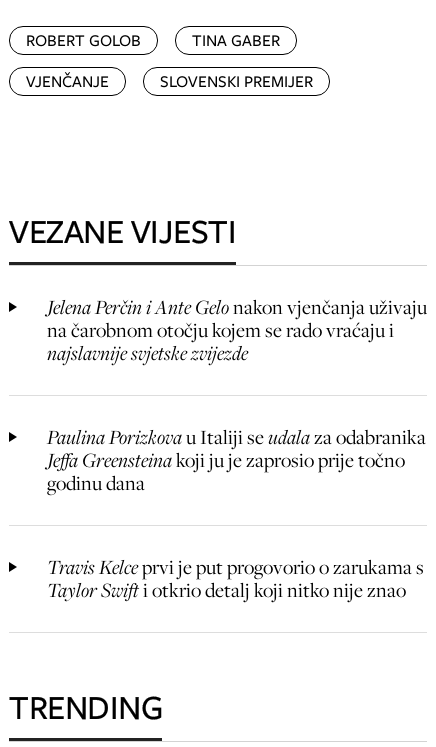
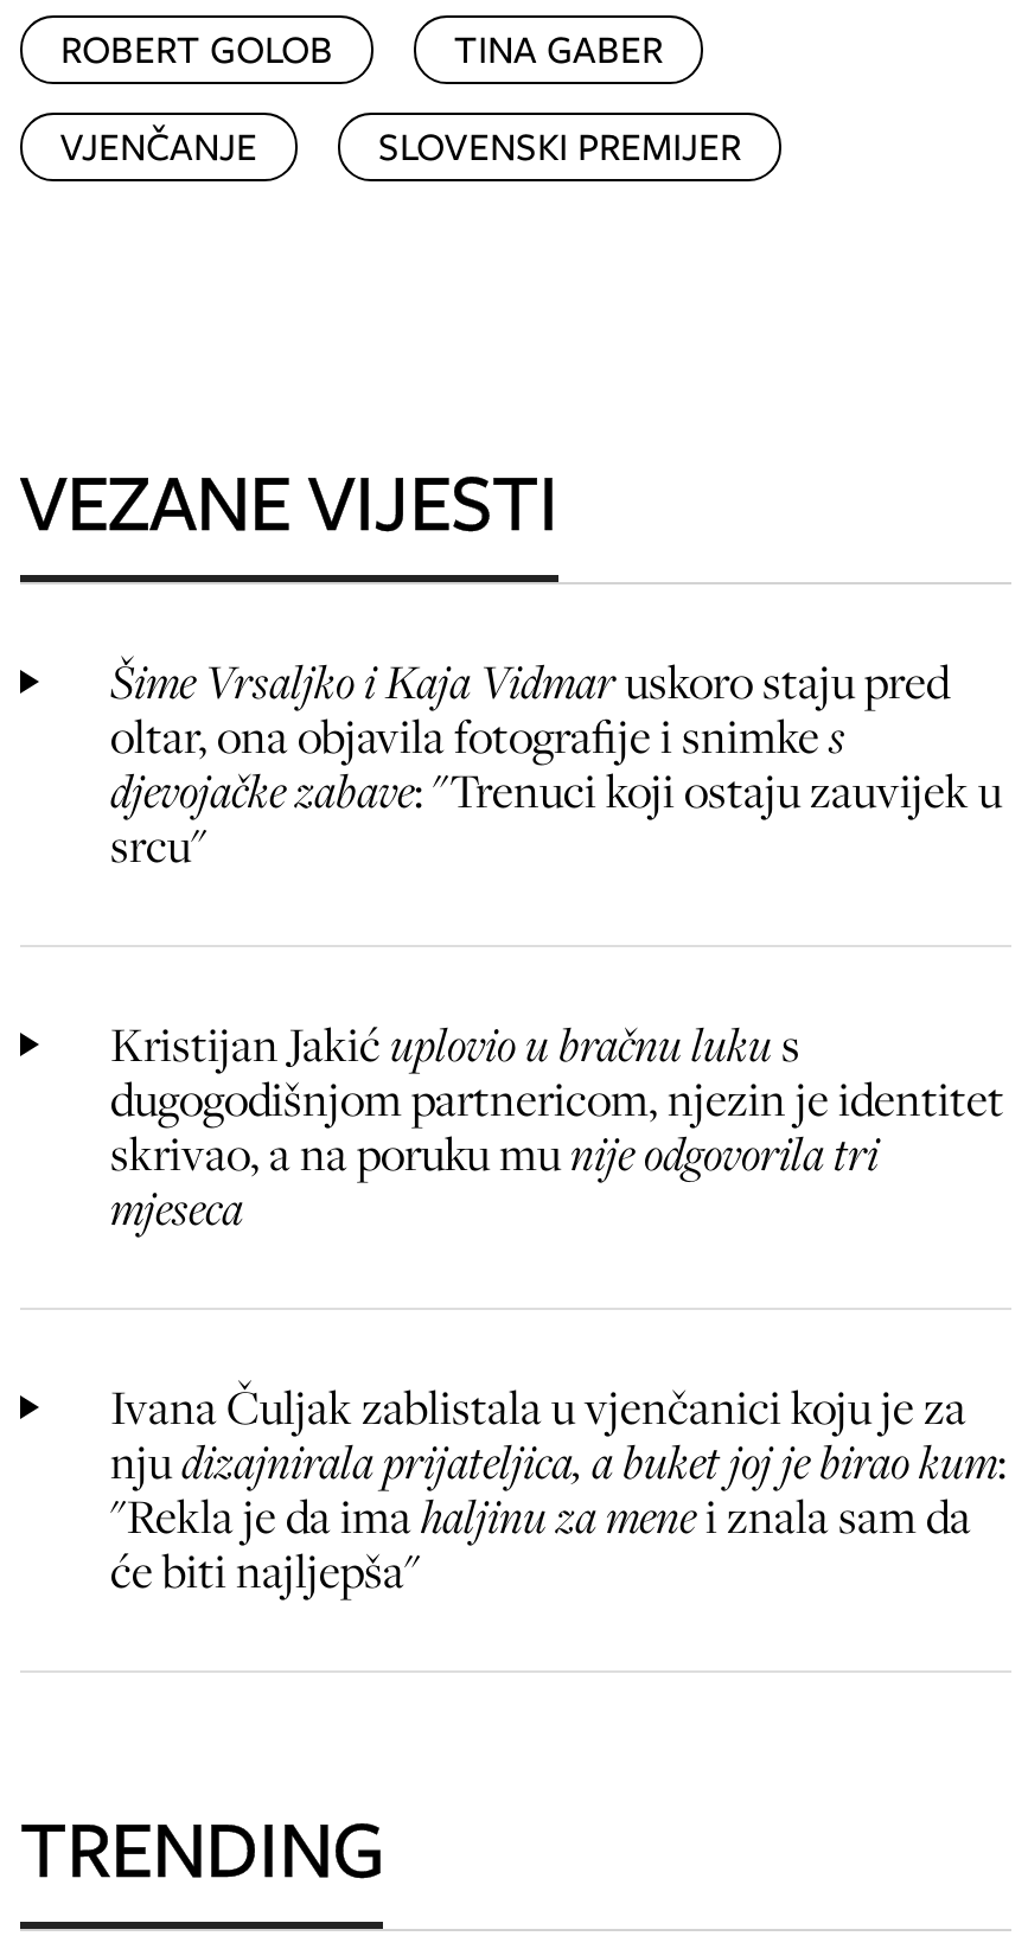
[47,294,427,366] Jelena Perčin i Ante Gelo nakon vjenčanja uživaju | na čarobnom otočju kojem se rado vraćaju i | najslavnije svjetske zvijezde -> [110,650,1002,875] Šime Vrsaljko i Kaja Vidmaruskoro staju pred | oltar, ona objavila fotografije i snimkes | djevojačke zabave: "Trenuci koji ostaju zauvijek u | srcu"
[47,424,426,496] Paulina Porizkova u Italiji se udala za odabranika | Jeffa Greensteinakoji ju je zaprosio prije točno | godinu dana -> [110,1013,1004,1238] Kristijan Jakić uplovio u bračnu luku s | dugogodišnjom partnericom, njezin je identitet | skrivao, a na poruku mu nije odgovorila tri | mjeseca
[47,554,424,603] Travis Kelceprvi je put progovorio o zarukama s | Taylor Swifti otkrio detalj koji nitko nije znao -> [110,1375,1007,1601] Ivana Čuljak zablistala u vjenčanici koju je za | nju dizajnirala prijateljica, a buket joj je birao kum: | "Rekla je da ima haljinu za menei znala sam da | će biti najljepša"

